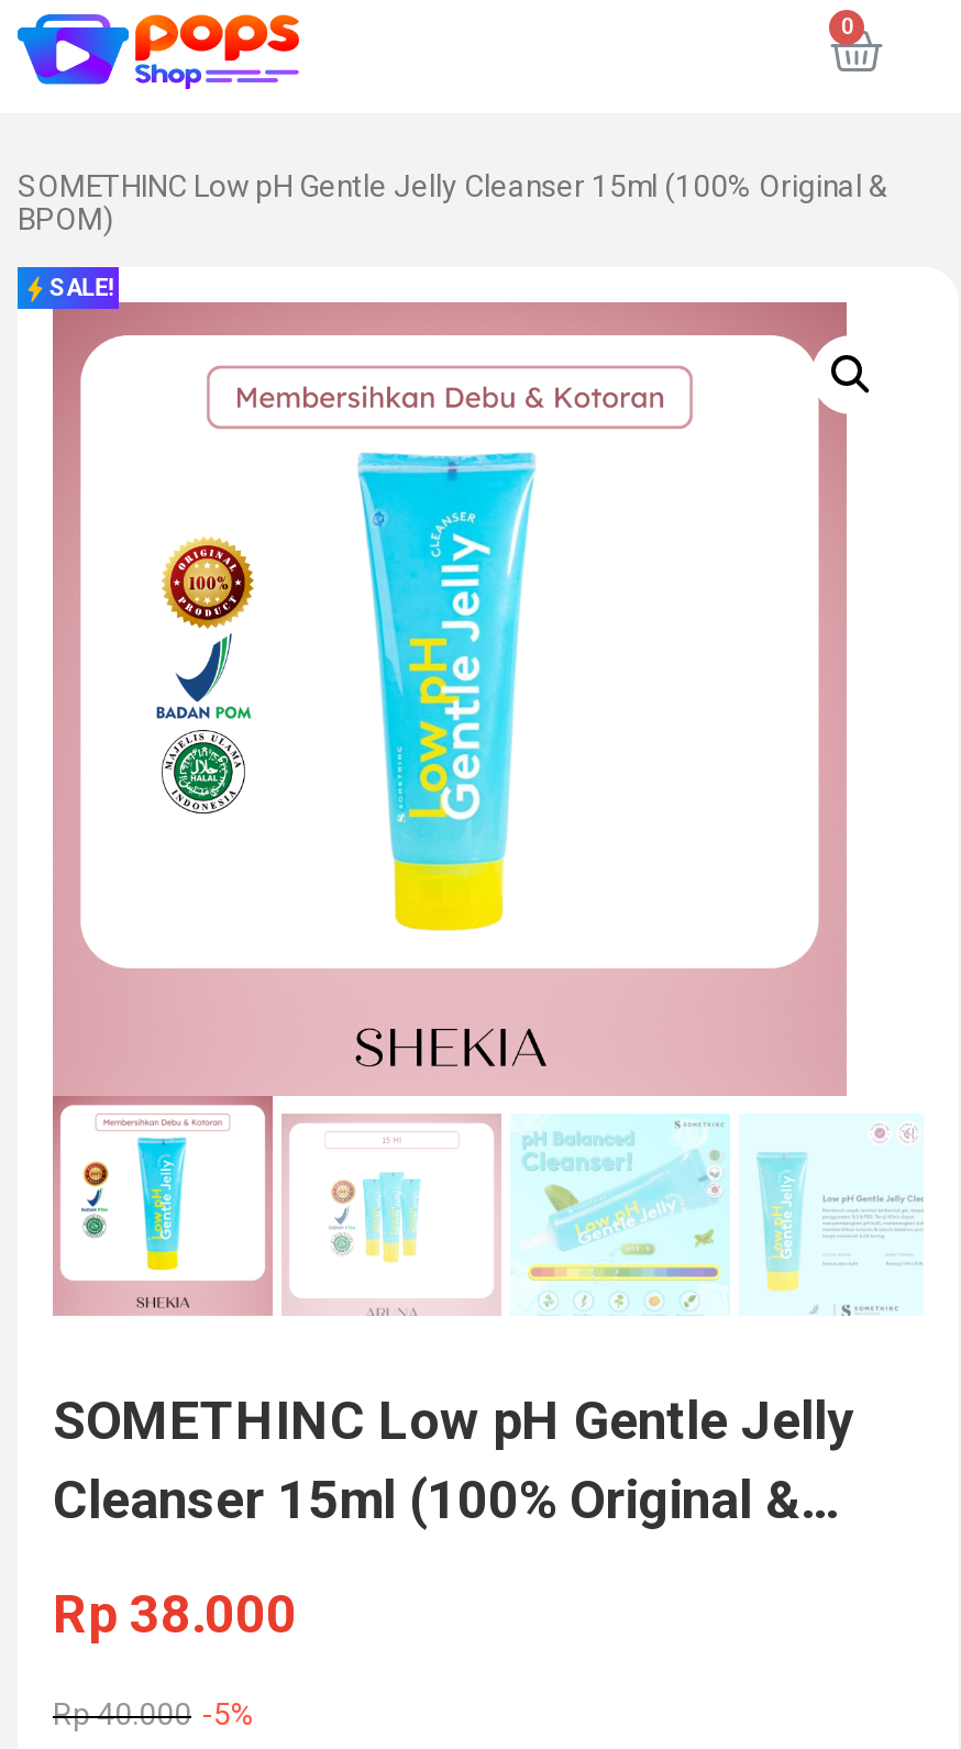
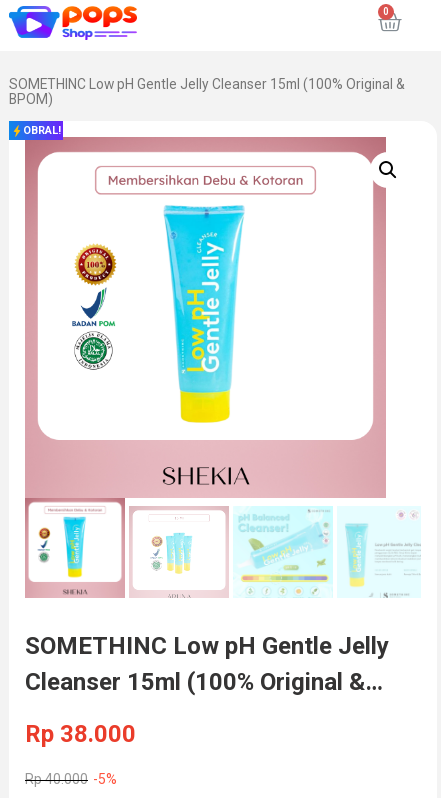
[49,274,115,302] SALE! -> [23,124,61,137] OBRAL!

